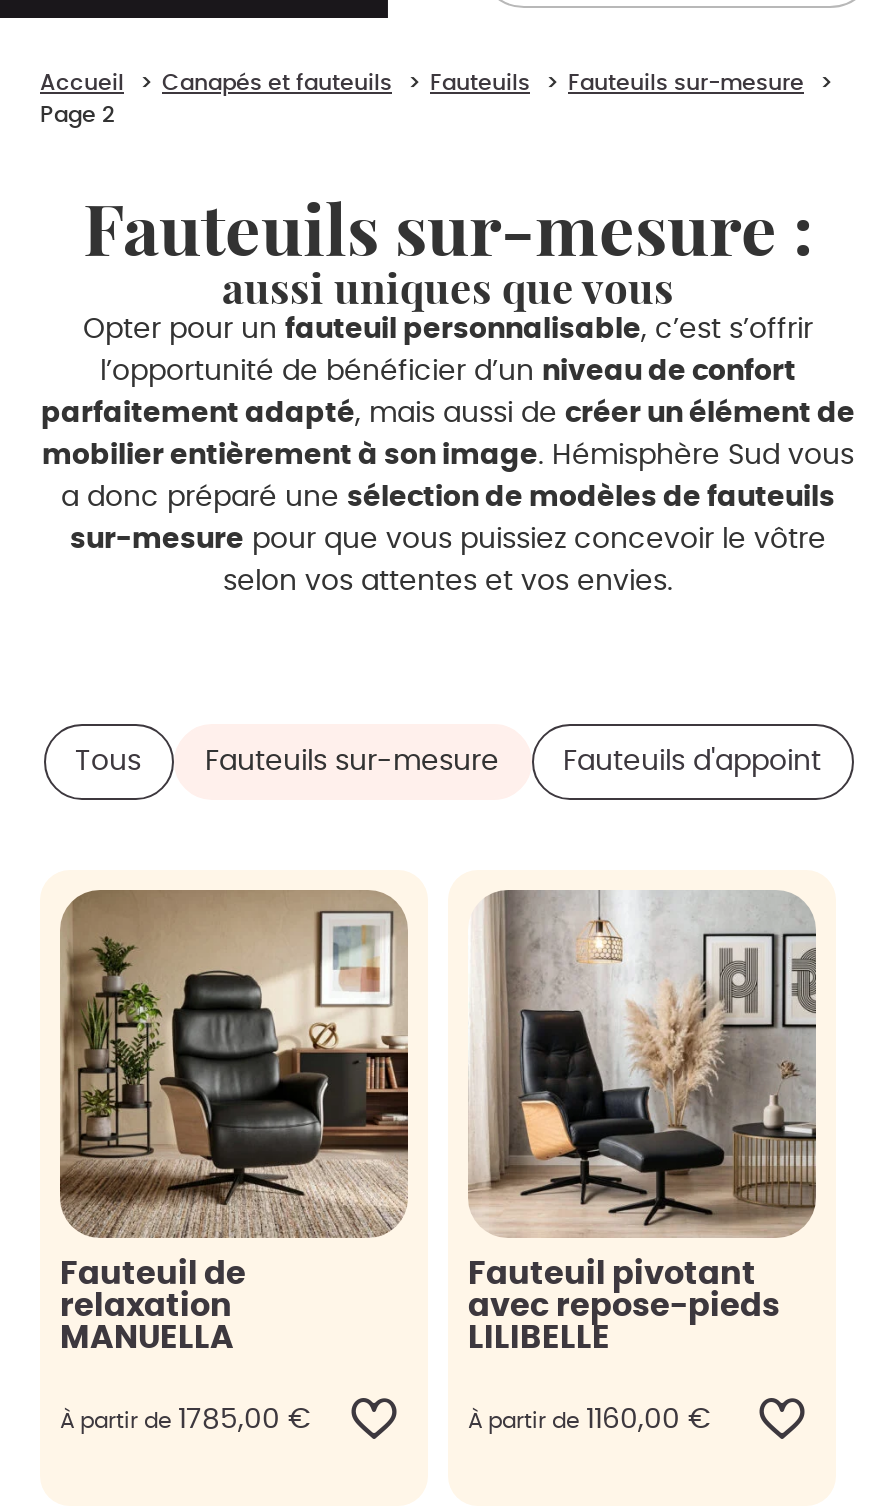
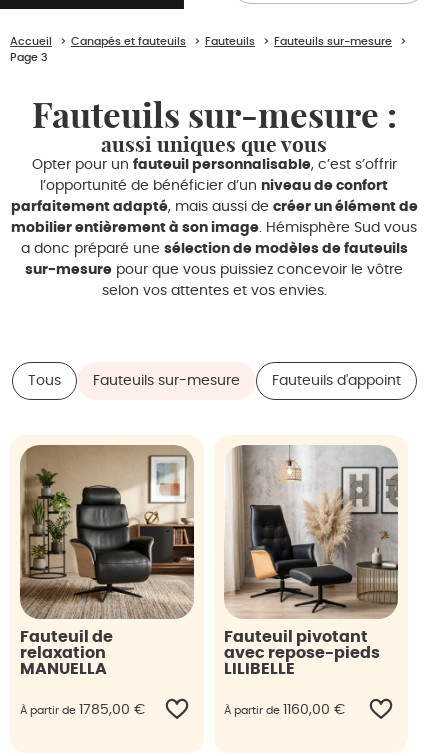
[40,104,114,126] Page 2 -> [10,52,48,63] Page 3

